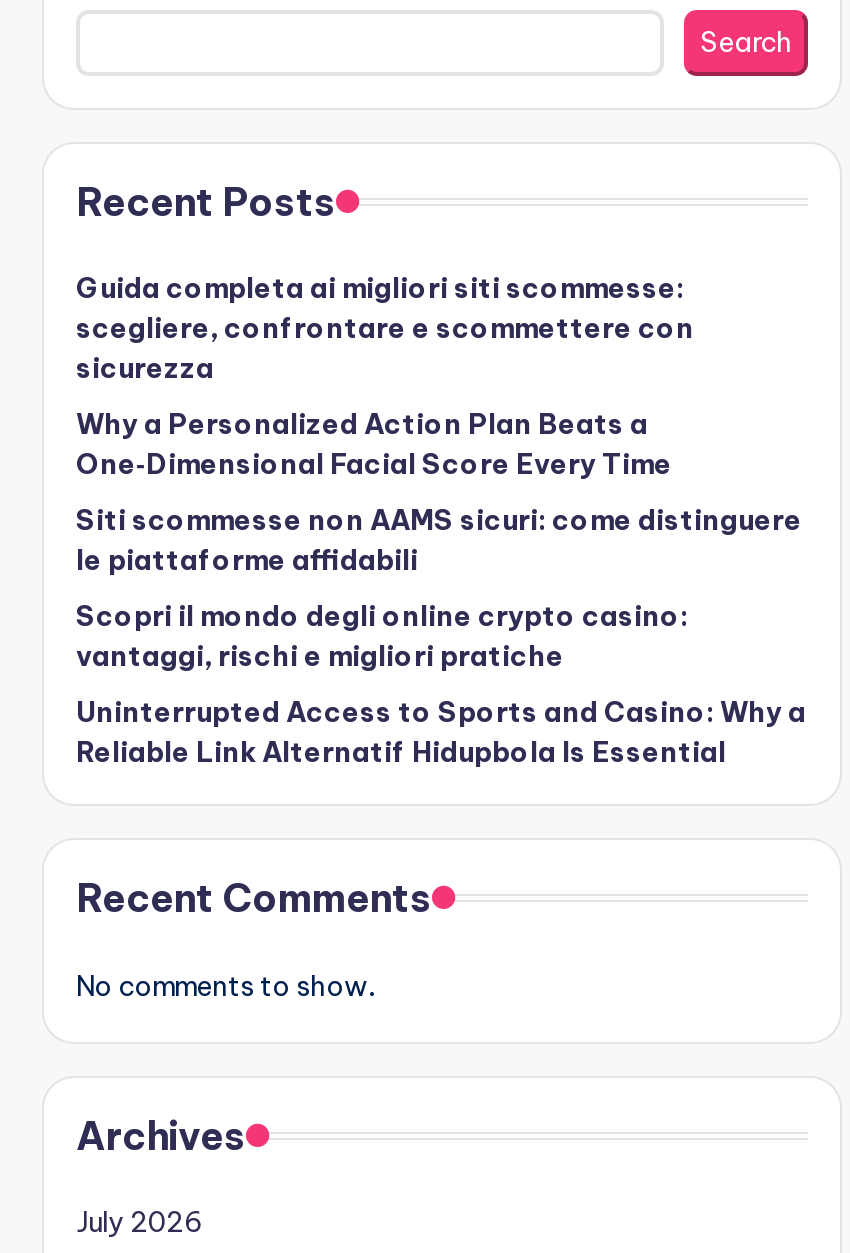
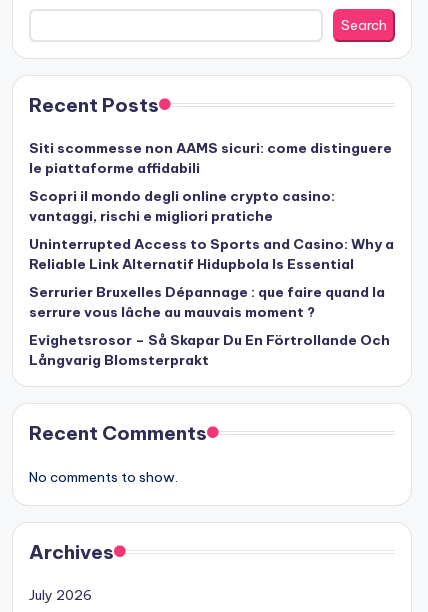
[76,271,694,483] Guida completa ai migliori siti scommesse: | scegliere, confrontare e scommettere con | sicurezza | Why a Personalized Action Plan Beats a | One‑Dimensional Facial Score Every Time -> none
moved [76,503,806,771] -> [29,139,394,273]: Siti scommesse non AAMS sicuri: come distinguere | le piattaforme affidabili | Scopri il mondo degli online crypto casino: | vantaggi, rischi e migliori pratiche | Uninterrupted Access to Sports and Casino: Why a | Reliable Link Alternatif Hidupbola Is Essential
none -> [29,283,390,369] Serrurier Bruxelles Dépannage : que faire quand la | serrure vous lâche au mauvais moment ? | Evighetsrosor – Så Skapar Du En Förtrollande Och | Långvarig Blomsterprakt

